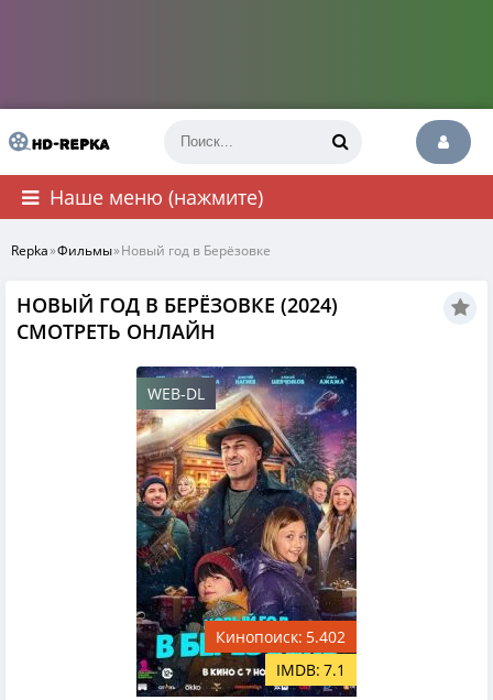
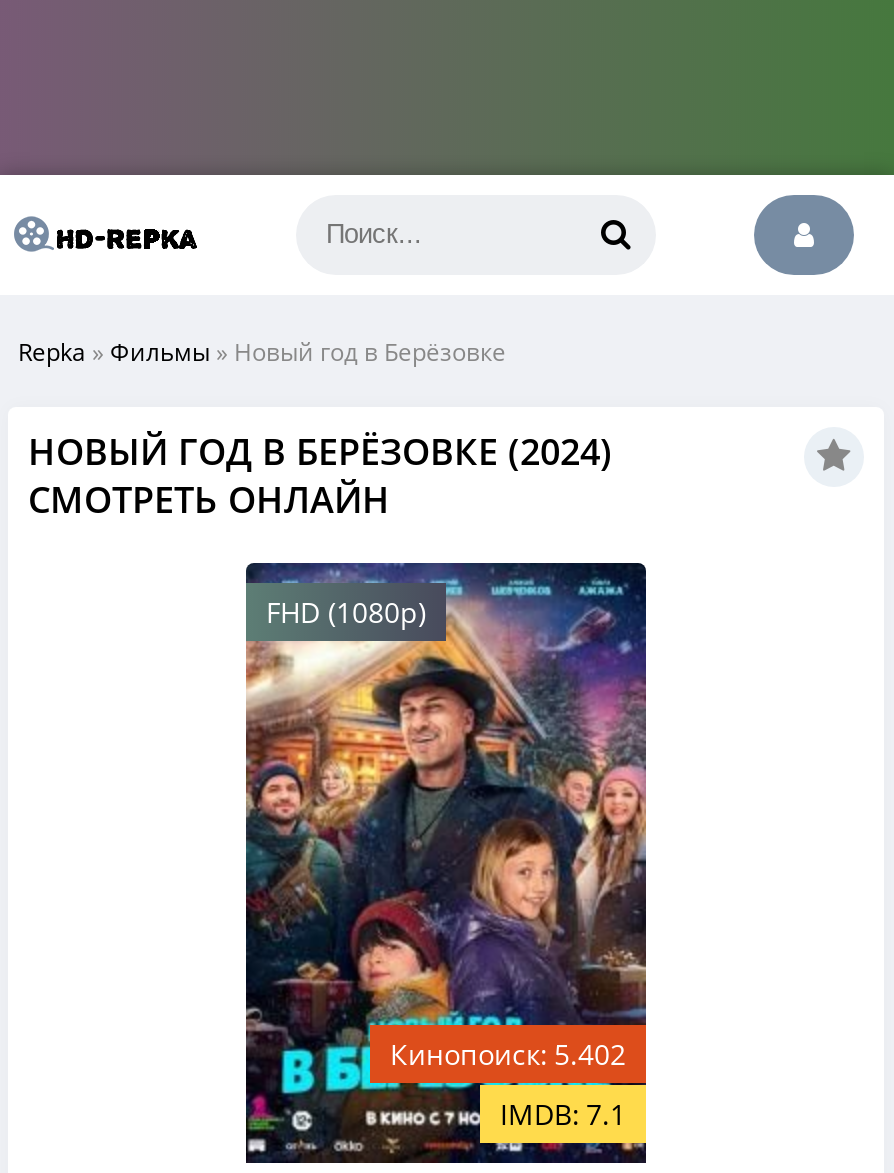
[50,184,263,210] Наше меню (нажмите) -> none
[147,383,205,404] WEB-DL -> [266,593,426,631] FHD (1080p)

